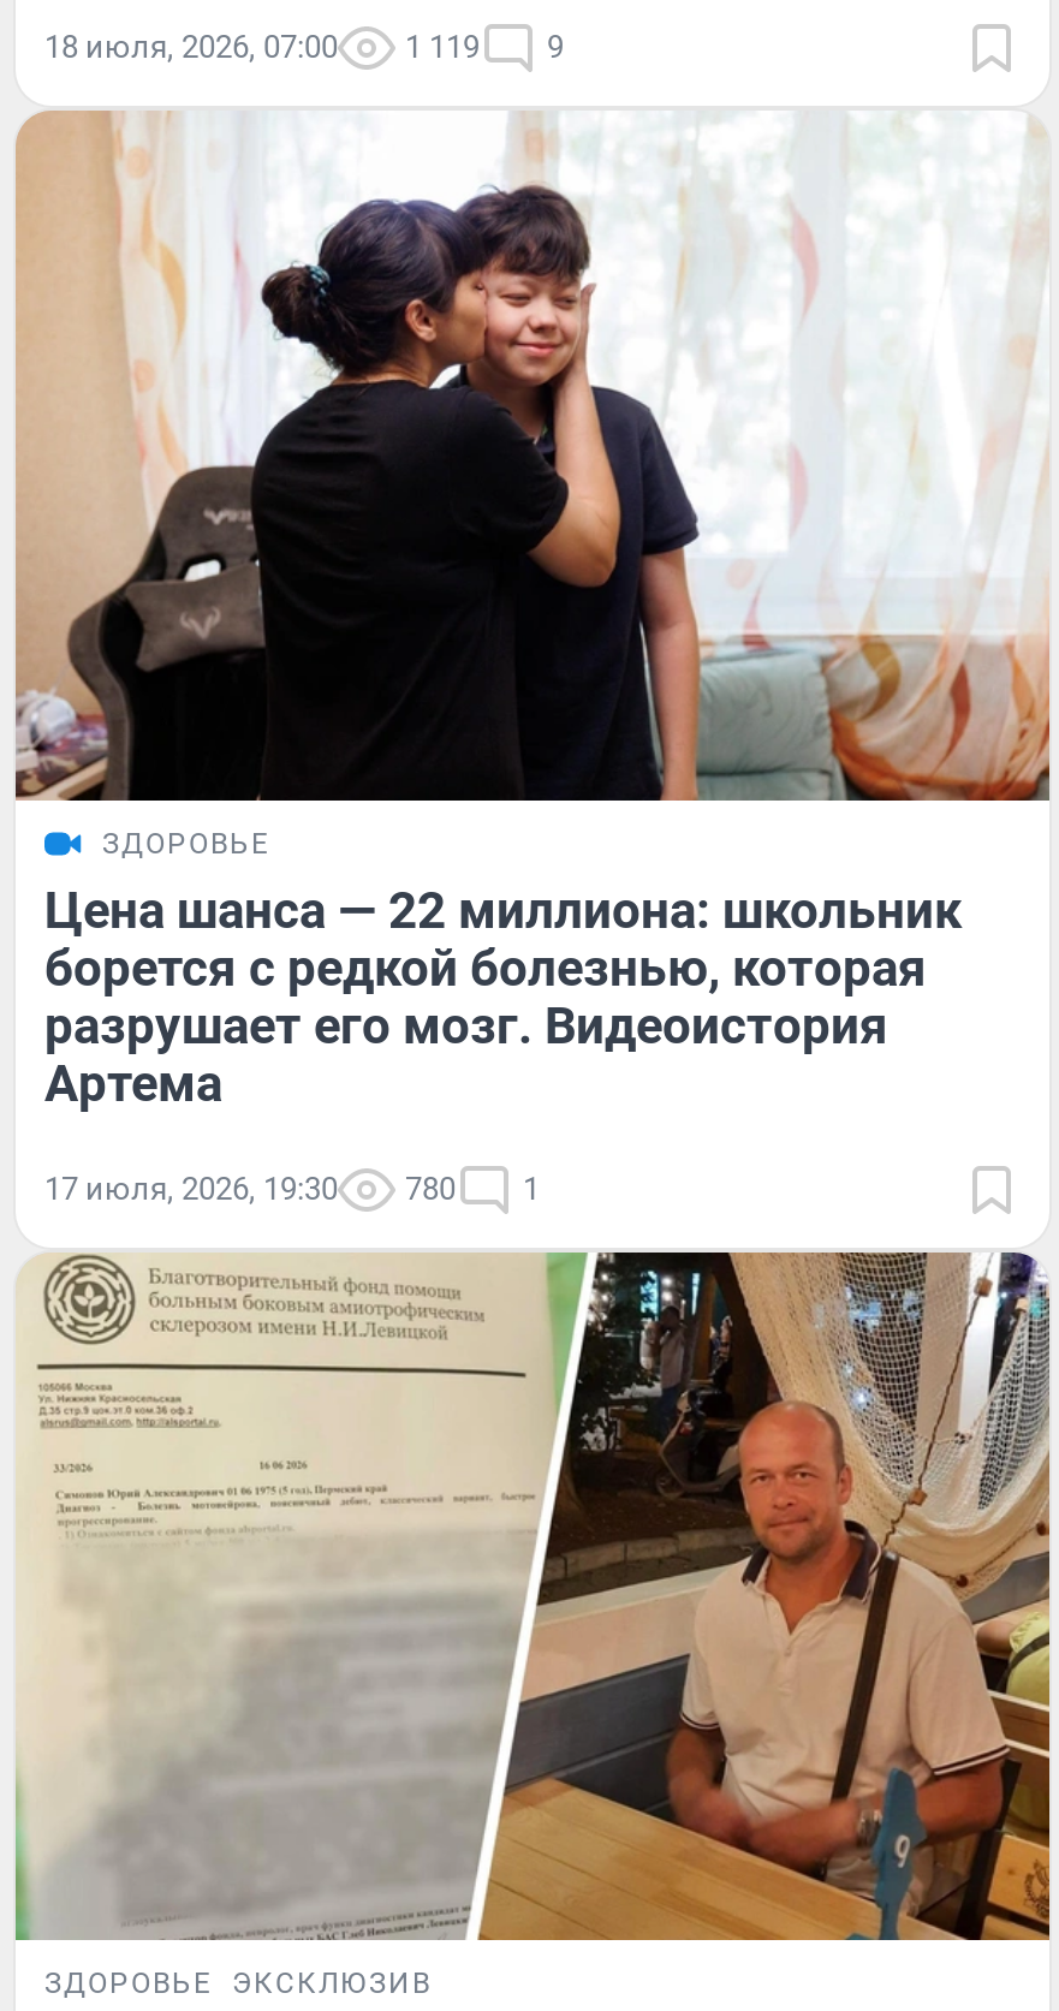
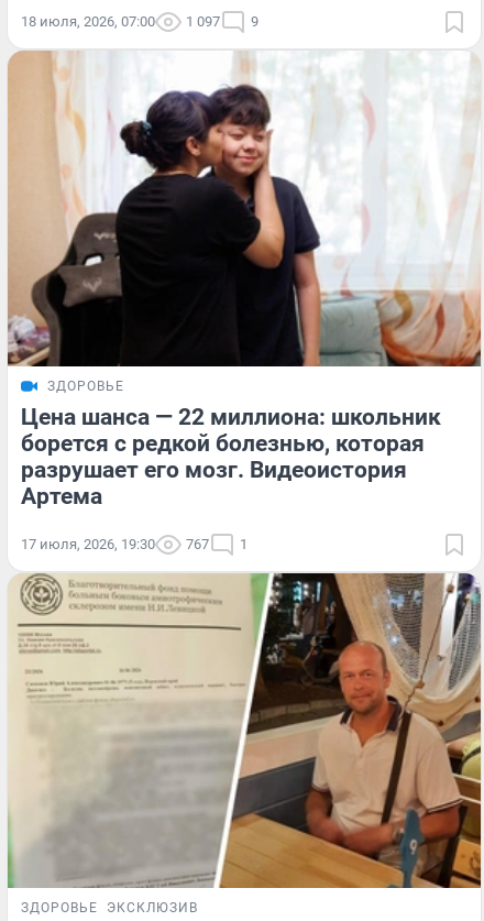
[44,29,564,65] 18 июля, 2026, 07:00 1 119 9 -> [21,13,258,30] 18 июля, 2026, 07:00 1 097 9
[44,1170,540,1206] 17 июля, 2026, 19:30 780 1 -> [21,535,248,552] 17 июля, 2026, 19:30 767 1

